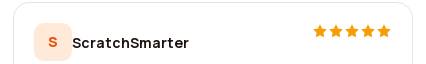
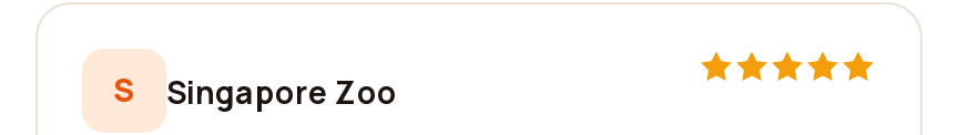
[72,32,189,51] ScratchSmarter -> [166,70,397,112] Singapore Zoo

